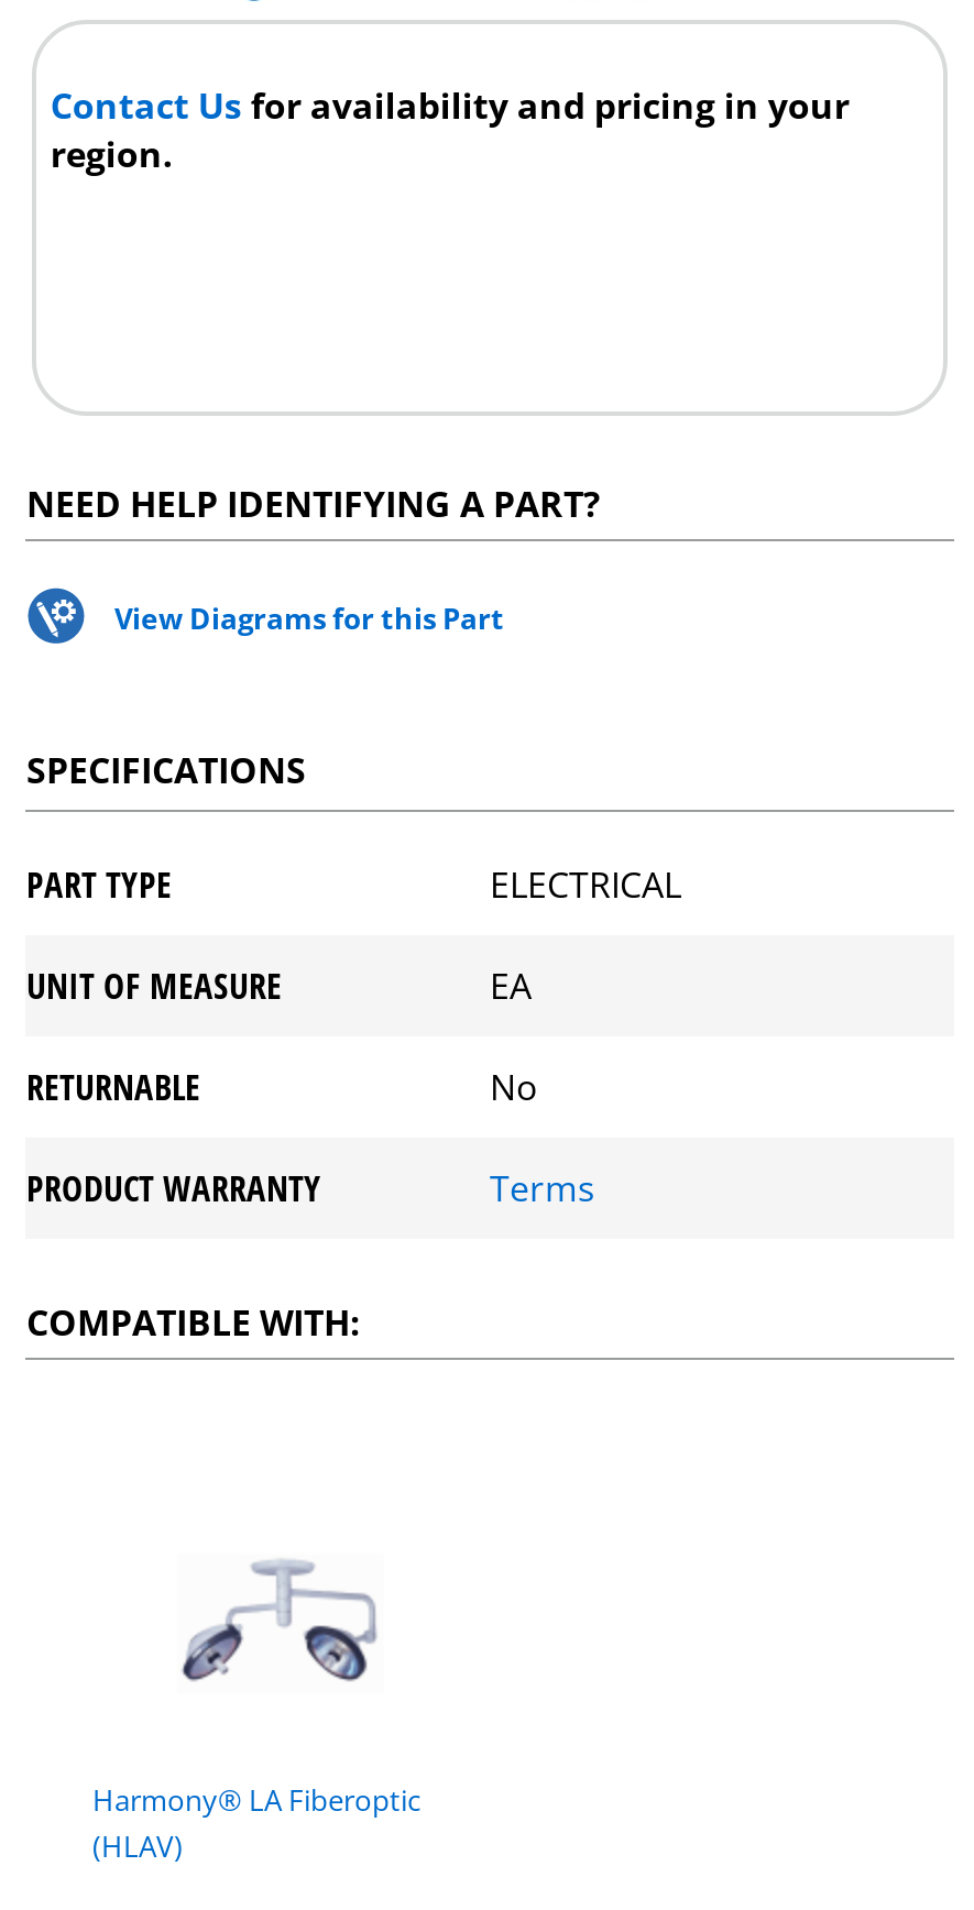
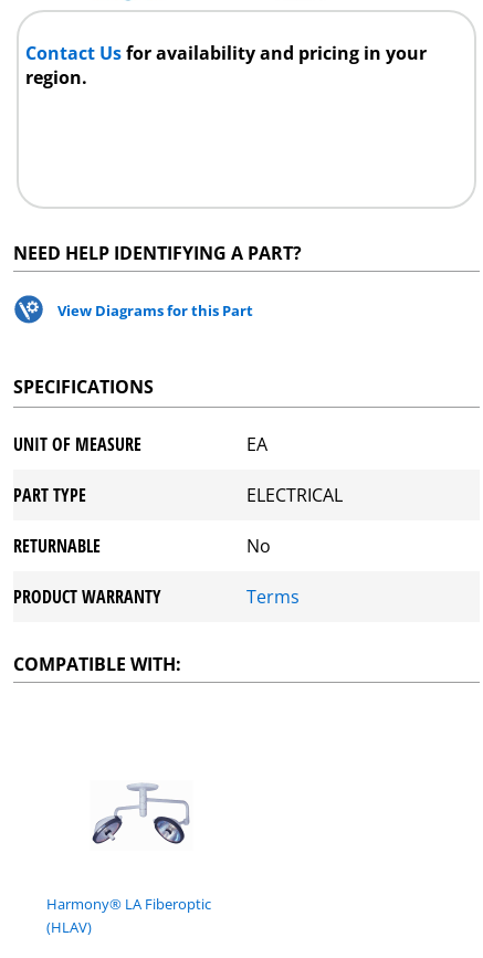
moved [26,860,681,909] -> [14,483,343,507]: PART TYPE | ELECTRICAL
moved [26,962,532,1010] -> [14,432,267,456]: UNIT OF MEASURE | EA

